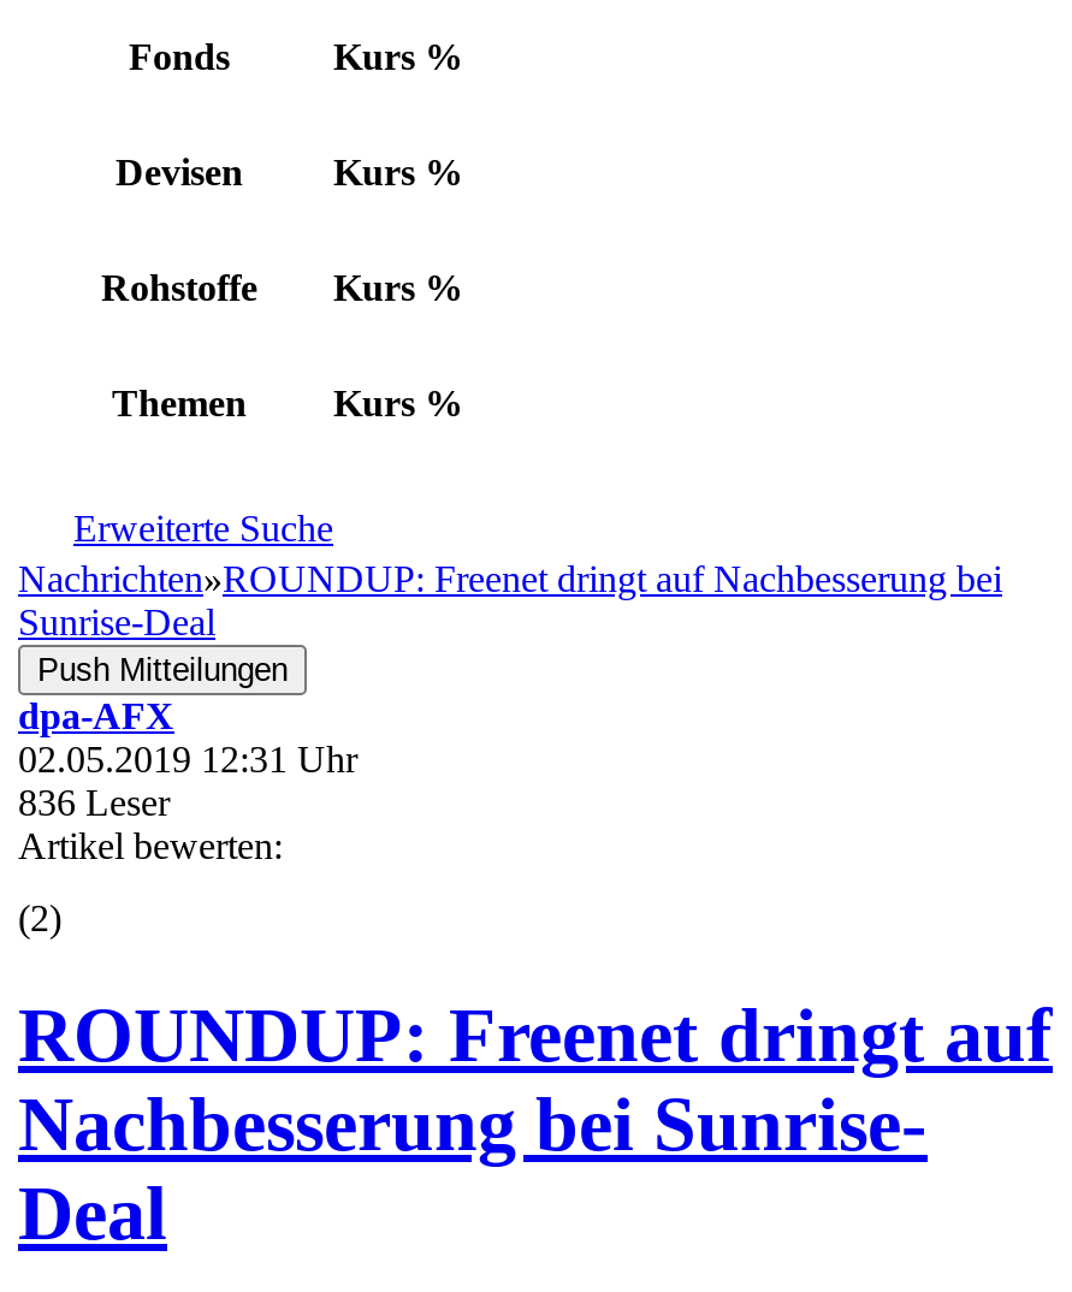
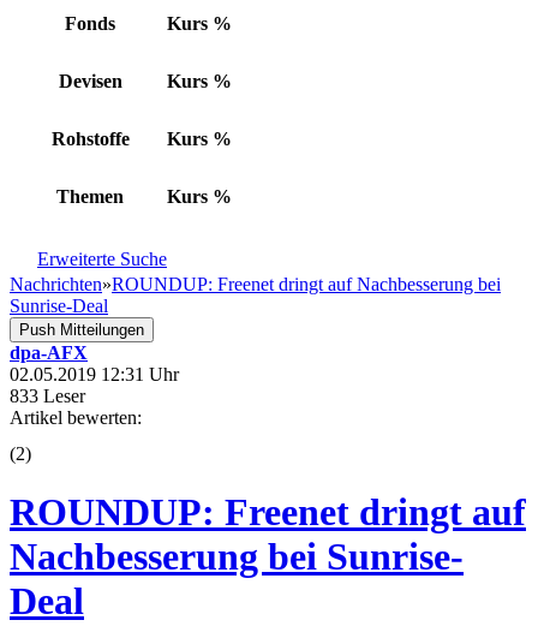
[18,782,170,823] 836 Leser -> [10,386,85,406] 833 Leser

